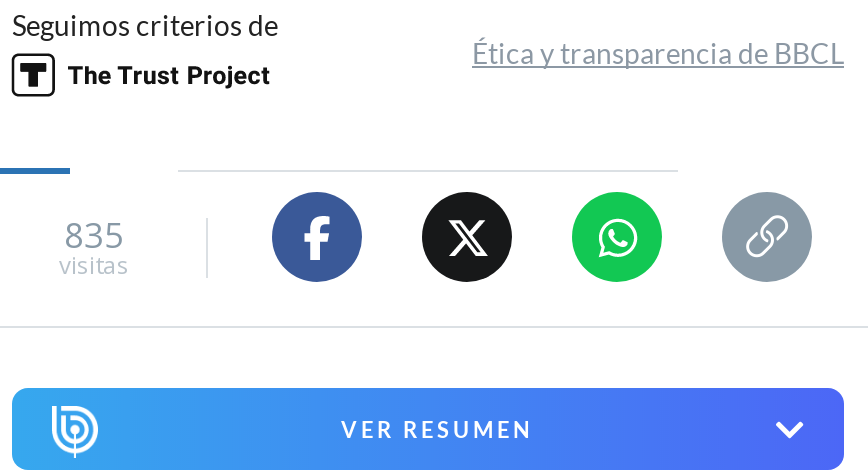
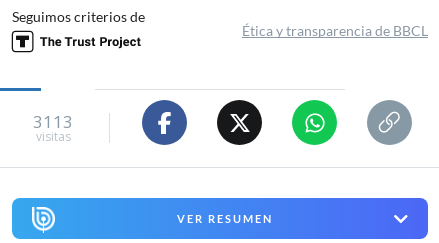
[64,212,124,258] 835 -> [33,110,73,133] 3113

